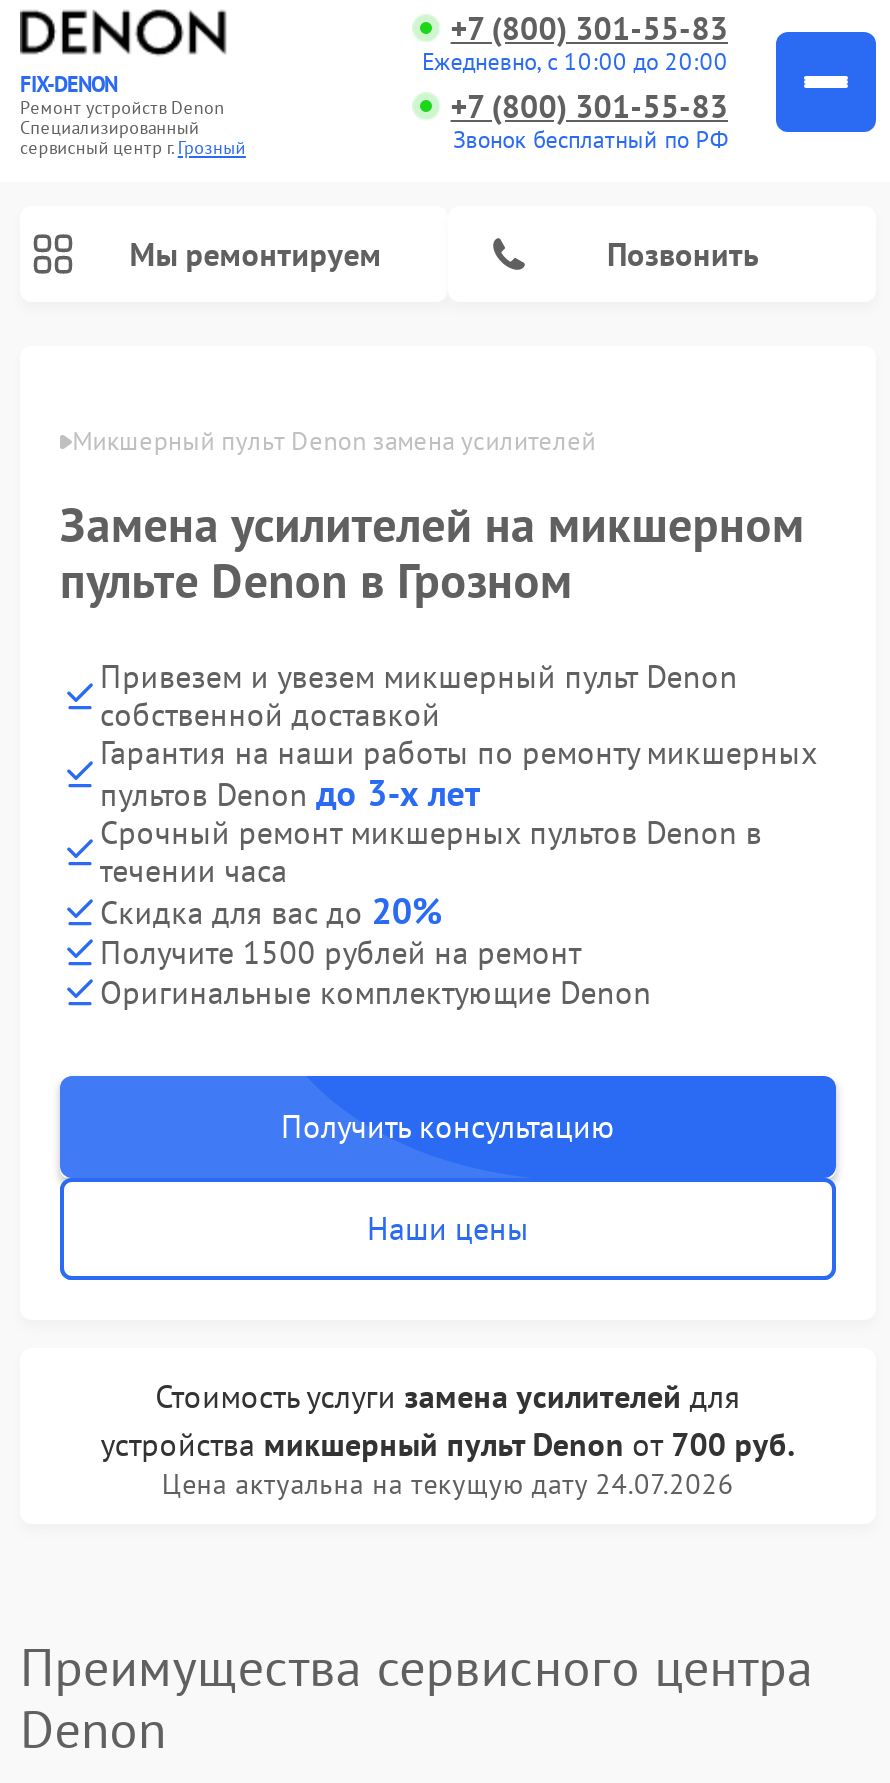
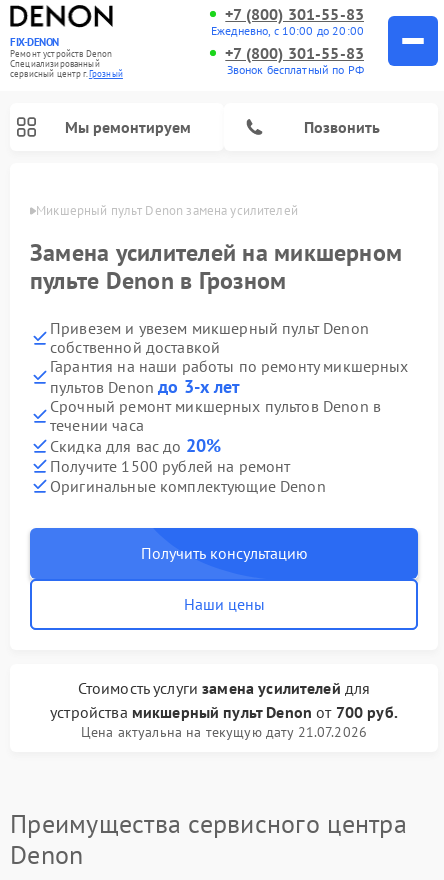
[162,1466,734,1502] Цена актуальна на текущую дату 24.07.2026 -> [81,723,367,741] Цена актуальна на текущую дату 21.07.2026

